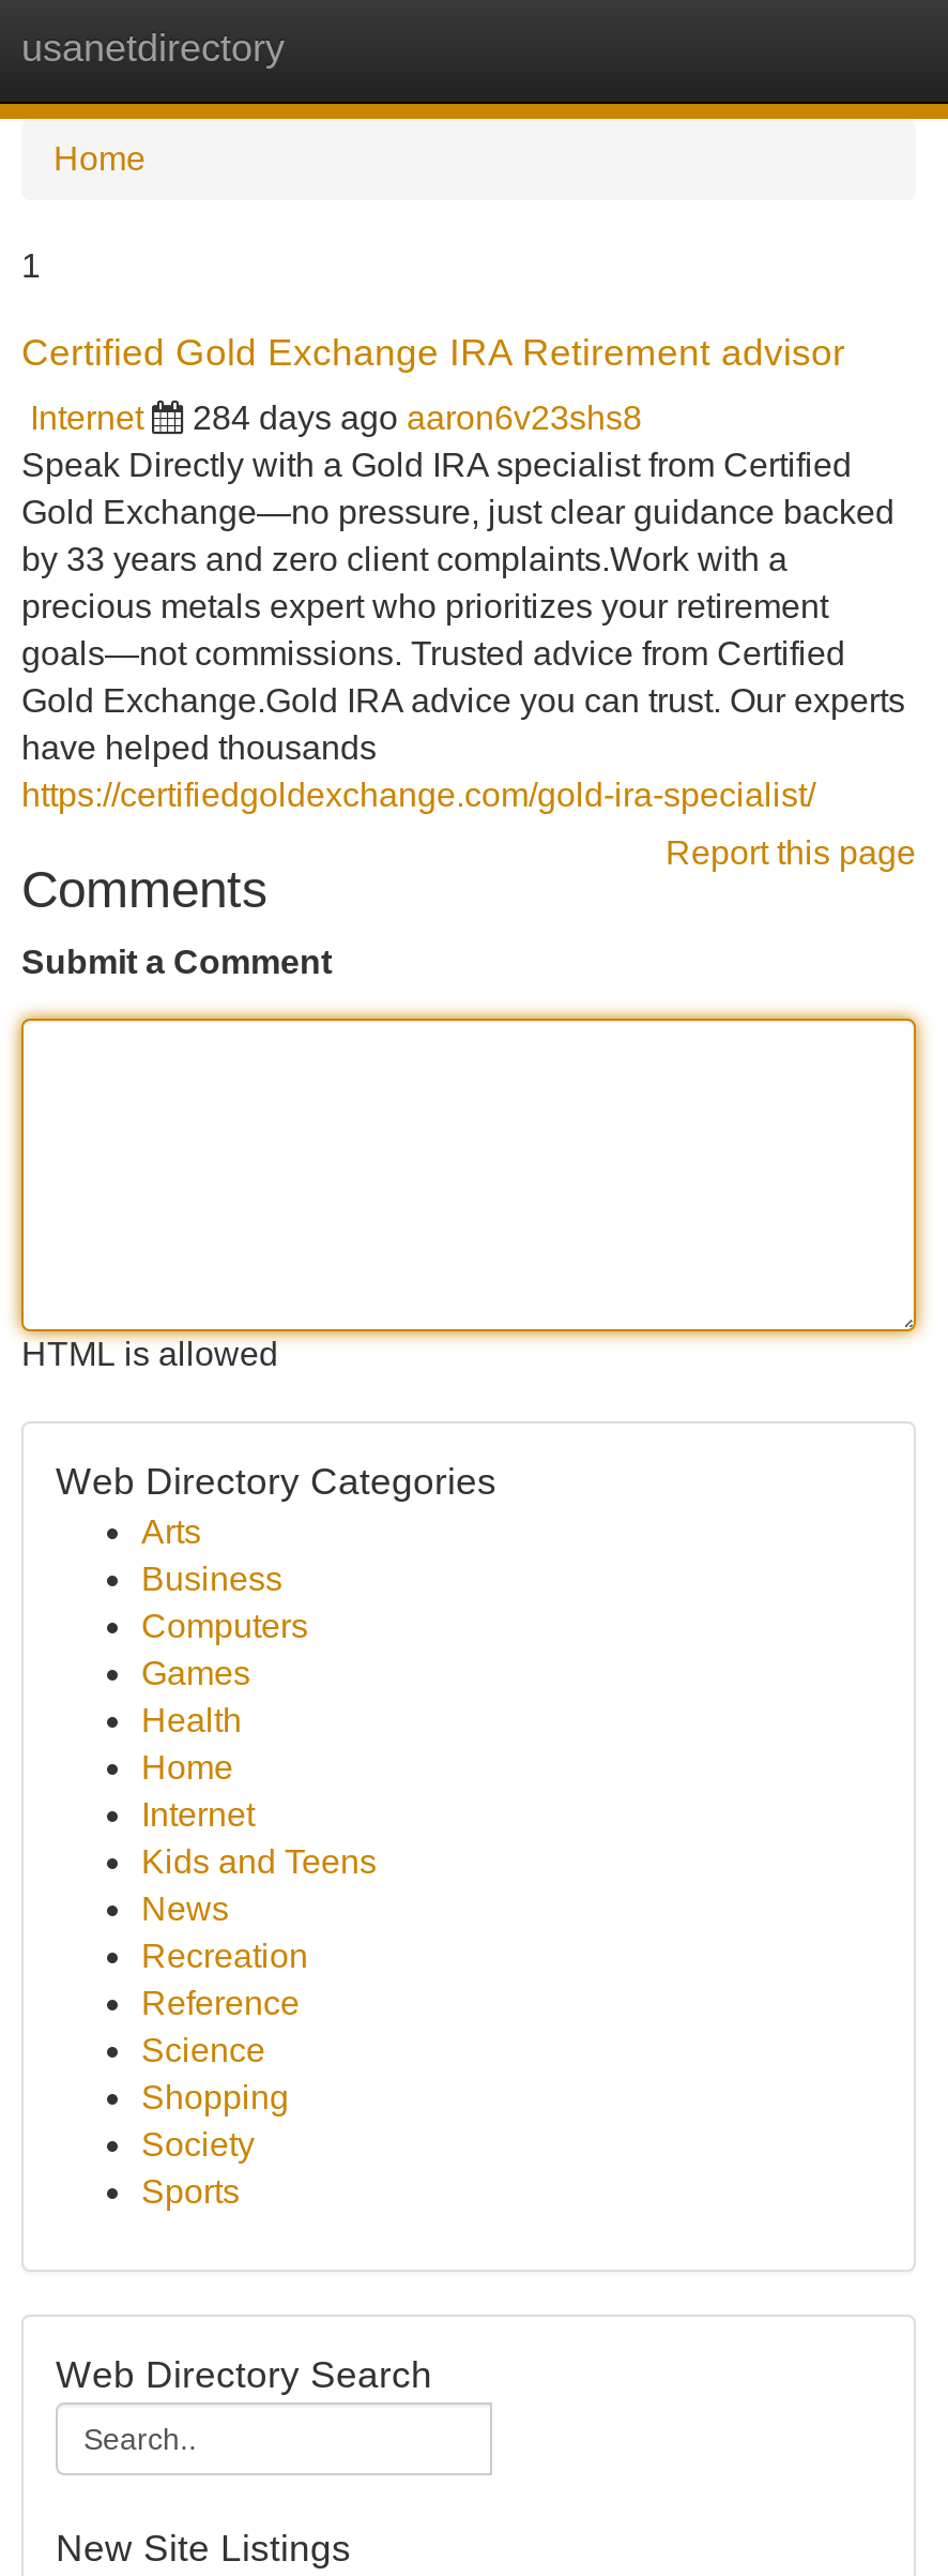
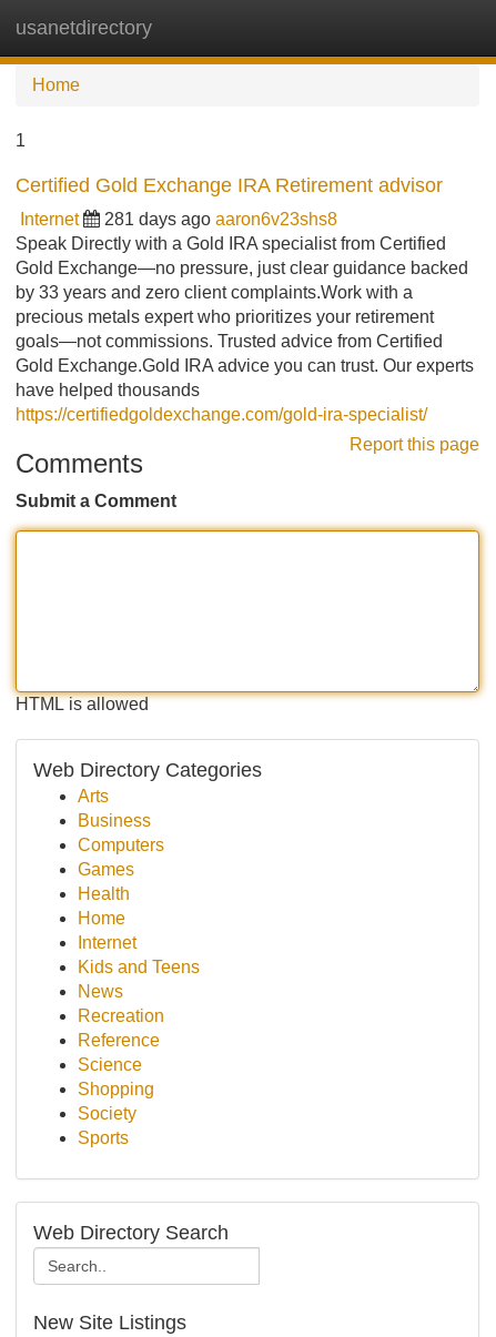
[193,400,642,436] 284 days ago aaron6v23shs8 -> [104,210,337,229] 281 days ago aaron6v23shs8

